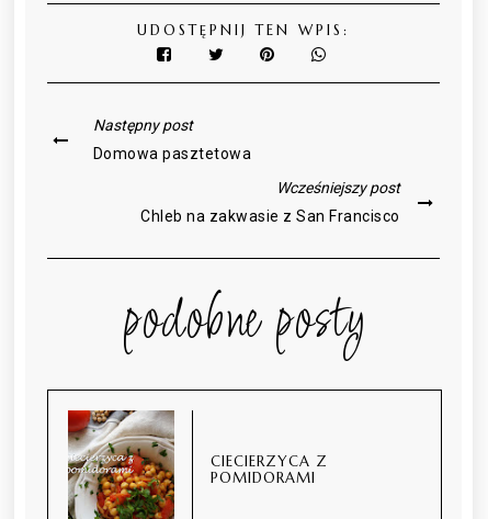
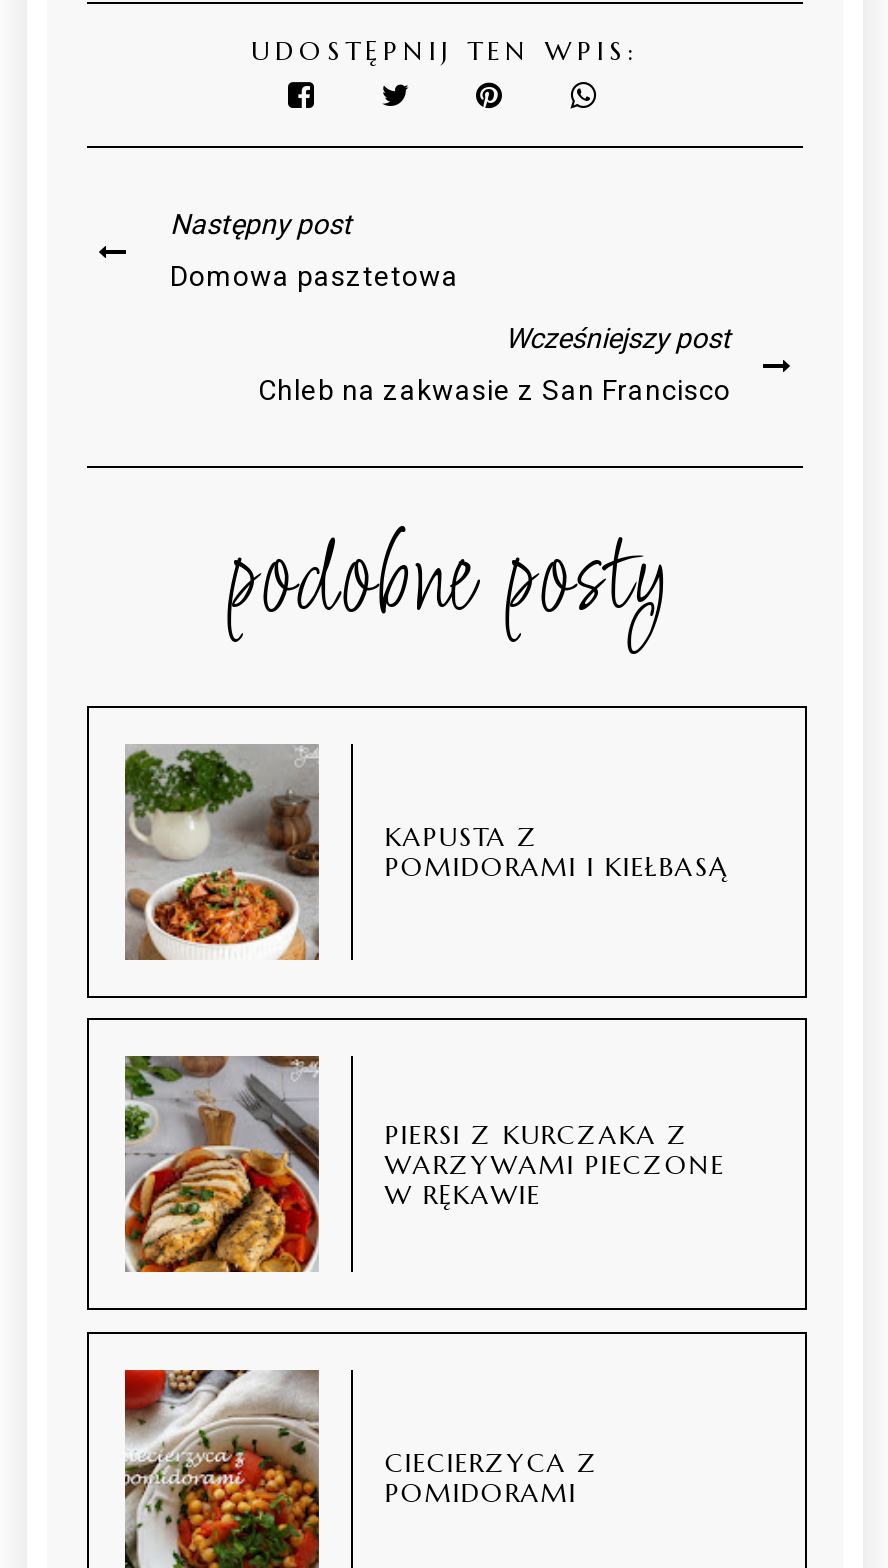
none -> [123,744,729,962] [image] | KAPUSTA Z | POMIDORAMI I KIEŁBASĄ
none -> [123,1054,725,1274] [image] | PIERSI Z KURCZAKA Z | WARZYWAMI PIECZONE | W RĘKAWIE

